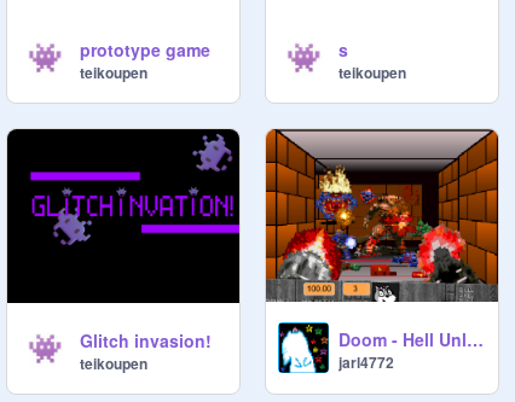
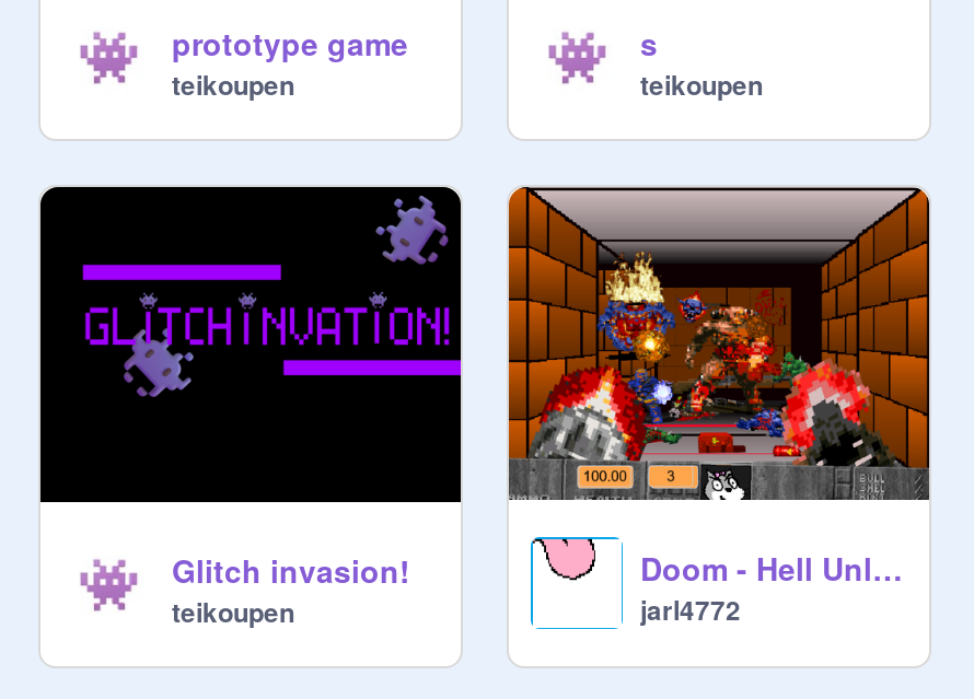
[278,322,330,374] [image] -> [533,537,623,629] [image]

